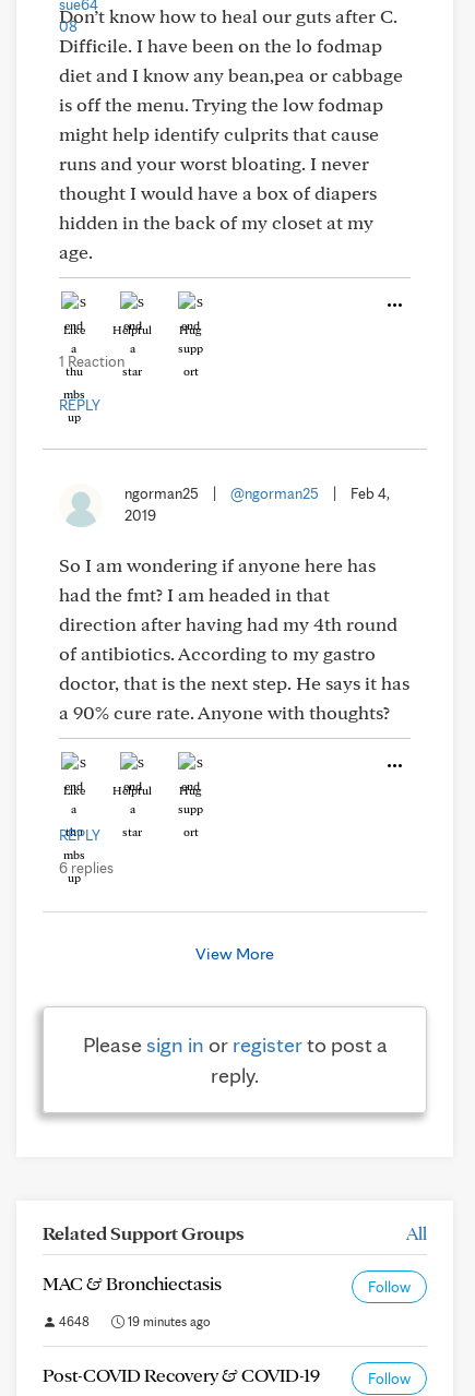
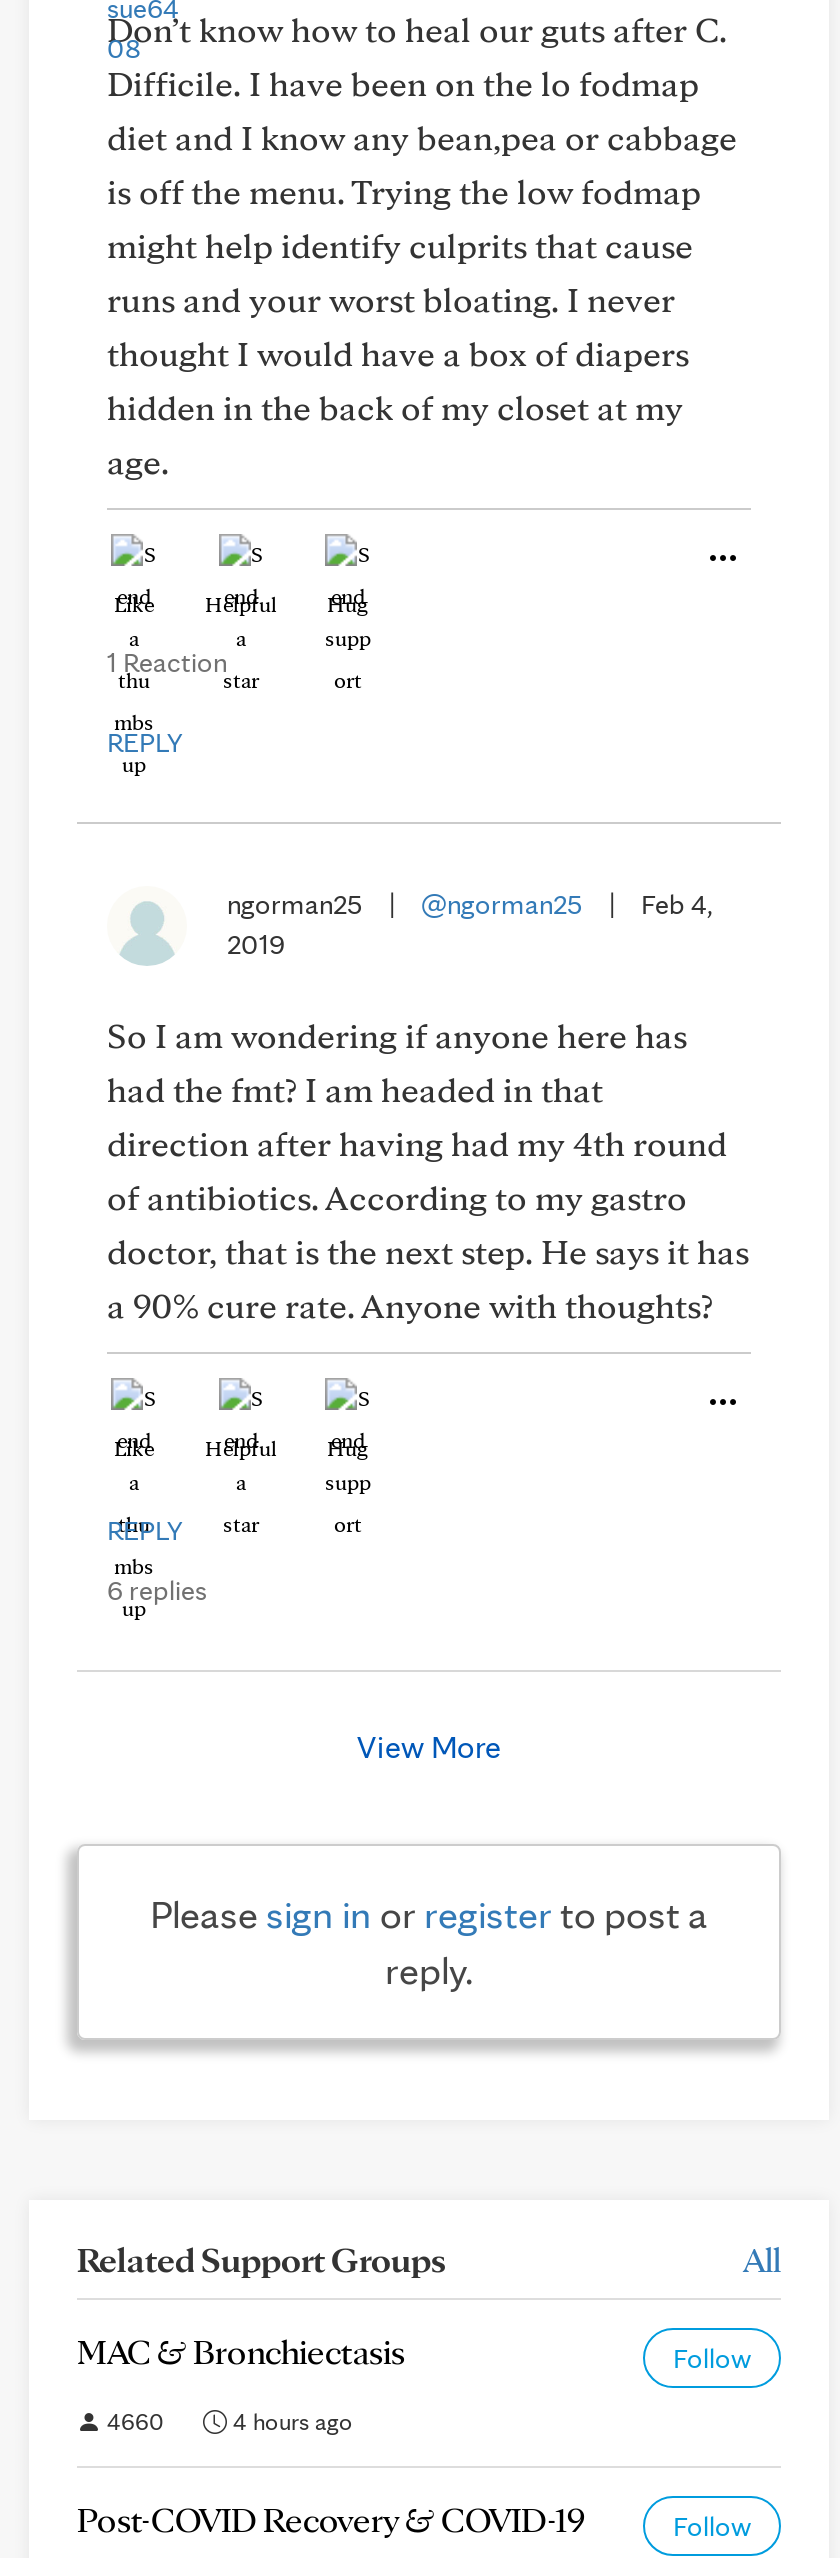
[56,1313,90,1329] 4648 -> [101,2406,163,2436] 4660
[124,1313,211,1329] 19 minutes ago -> [227,2406,353,2436] 4 hours ago

